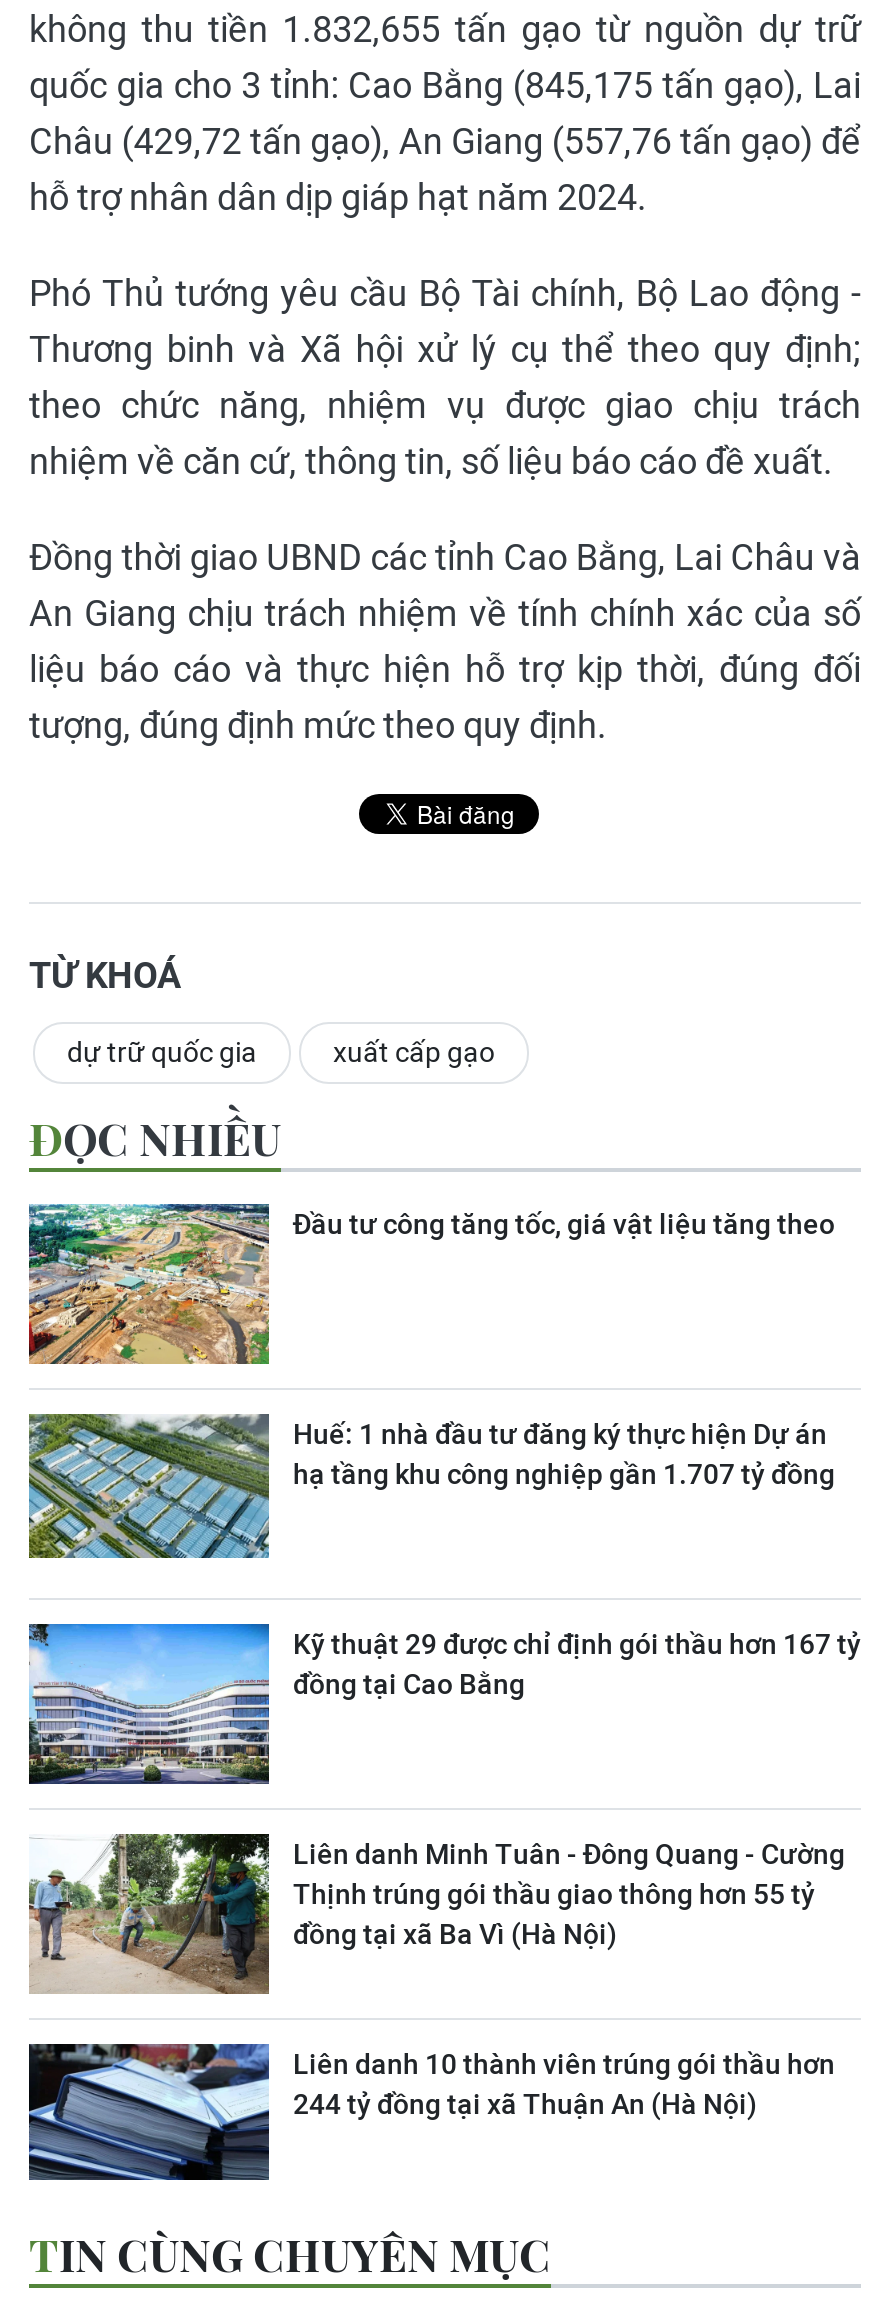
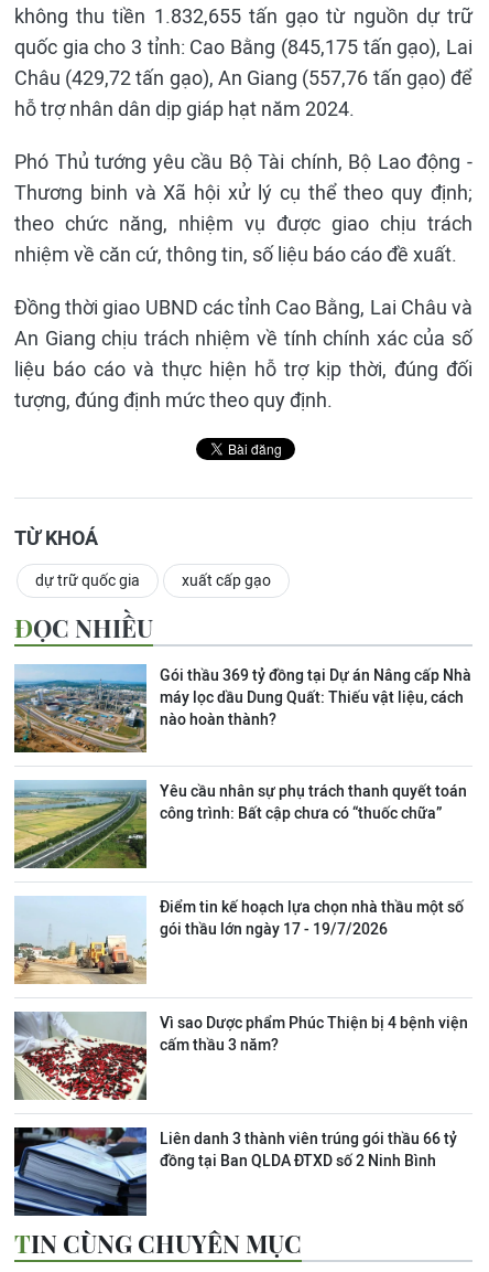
[27,1202,835,1366] [image] | Đầu tư công tăng tốc, giá vật liệu tăng theo -> [13,664,471,753] [image] | Gói thầu 369 tỷ đồng tại Dự án Nâng cấp Nhà | máy lọc dầu Dung Quất: Thiếu vật liệu, cách | nào hoàn thành?
[27,1412,835,1574] [image] | Huế: 1 nhà đầu tư đăng ký thực hiện Dự án | hạ tầng khu công nghiệp gần 1.707 tỷ đồng -> [13,780,467,869] [image] | Yêu cầu nhân sự phụ trách thanh quyết toán | công trình: Bất cập chưa có “thuốc chữa”
[27,1622,861,1786] [image] | Kỹ thuật 29 được chỉ định gói thầu hơn 167 tỷ | đồng tại Cao Bằng -> [13,896,464,985] [image] | Điểm tin kế hoạch lựa chọn nhà thầu một số | gói thầu lớn ngày 17 - 19/7/2026
[29,1832,845,1996] [image] | Liên danh Minh Tuân - Đông Quang - Cường | Thịnh trúng gói thầu giao thông hơn 55 tỷ | đồng tại xã Ba Vì (Hà Nội) -> [13,1011,468,1100] [image] | Vì sao Dược phẩm Phúc Thiện bị 4 bệnh viện | cấm thầu 3 năm?
[27,2042,835,2204] [image] | Liên danh 10 thành viên trúng gói thầu hơn | 244 tỷ đồng tại xã Thuận An (Hà Nội) -> [13,1126,457,1217] [image] | Liên danh 3 thành viên trúng gói thầu 66 tỷ | đồng tại Ban QLDA ĐTXD số 2 Ninh Bình

